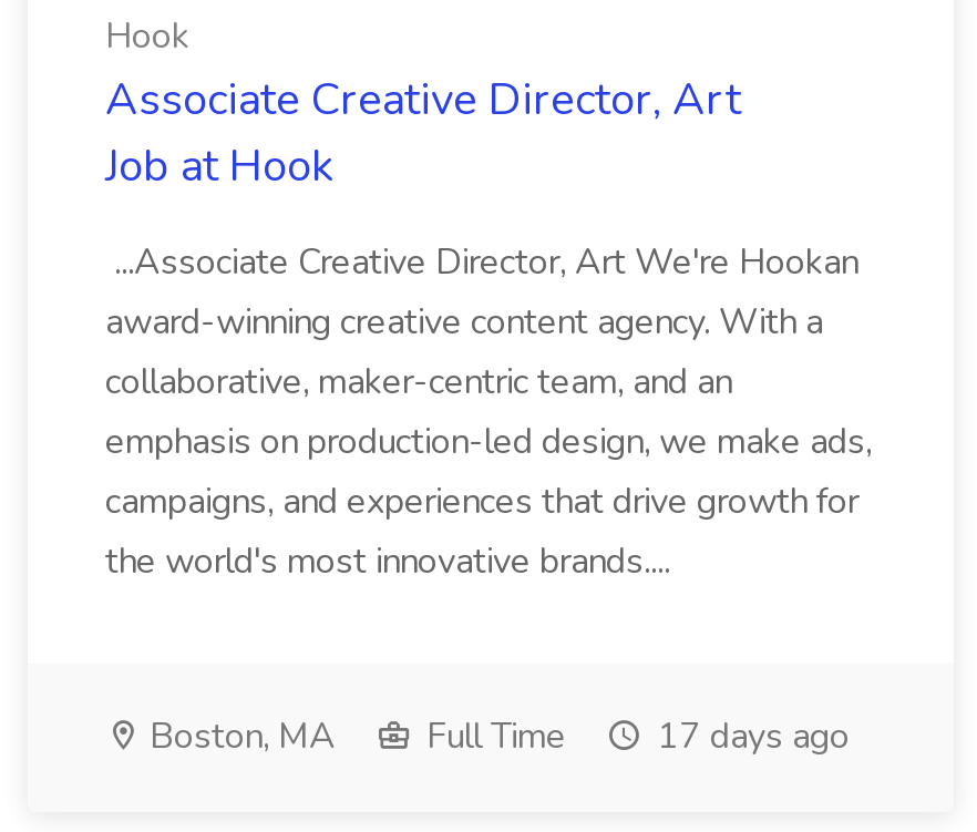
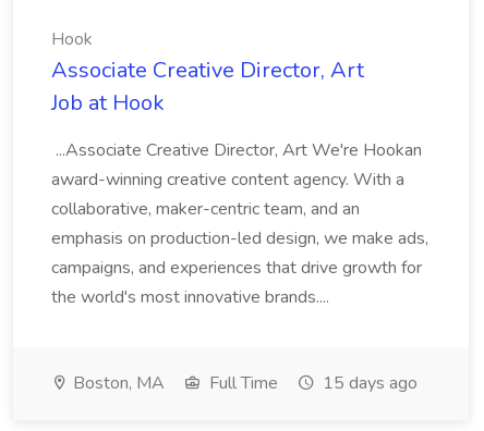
[141,712,850,761] Boston, MA Full Time 17 days ago -> [69,371,418,395] Boston, MA Full Time 15 days ago

